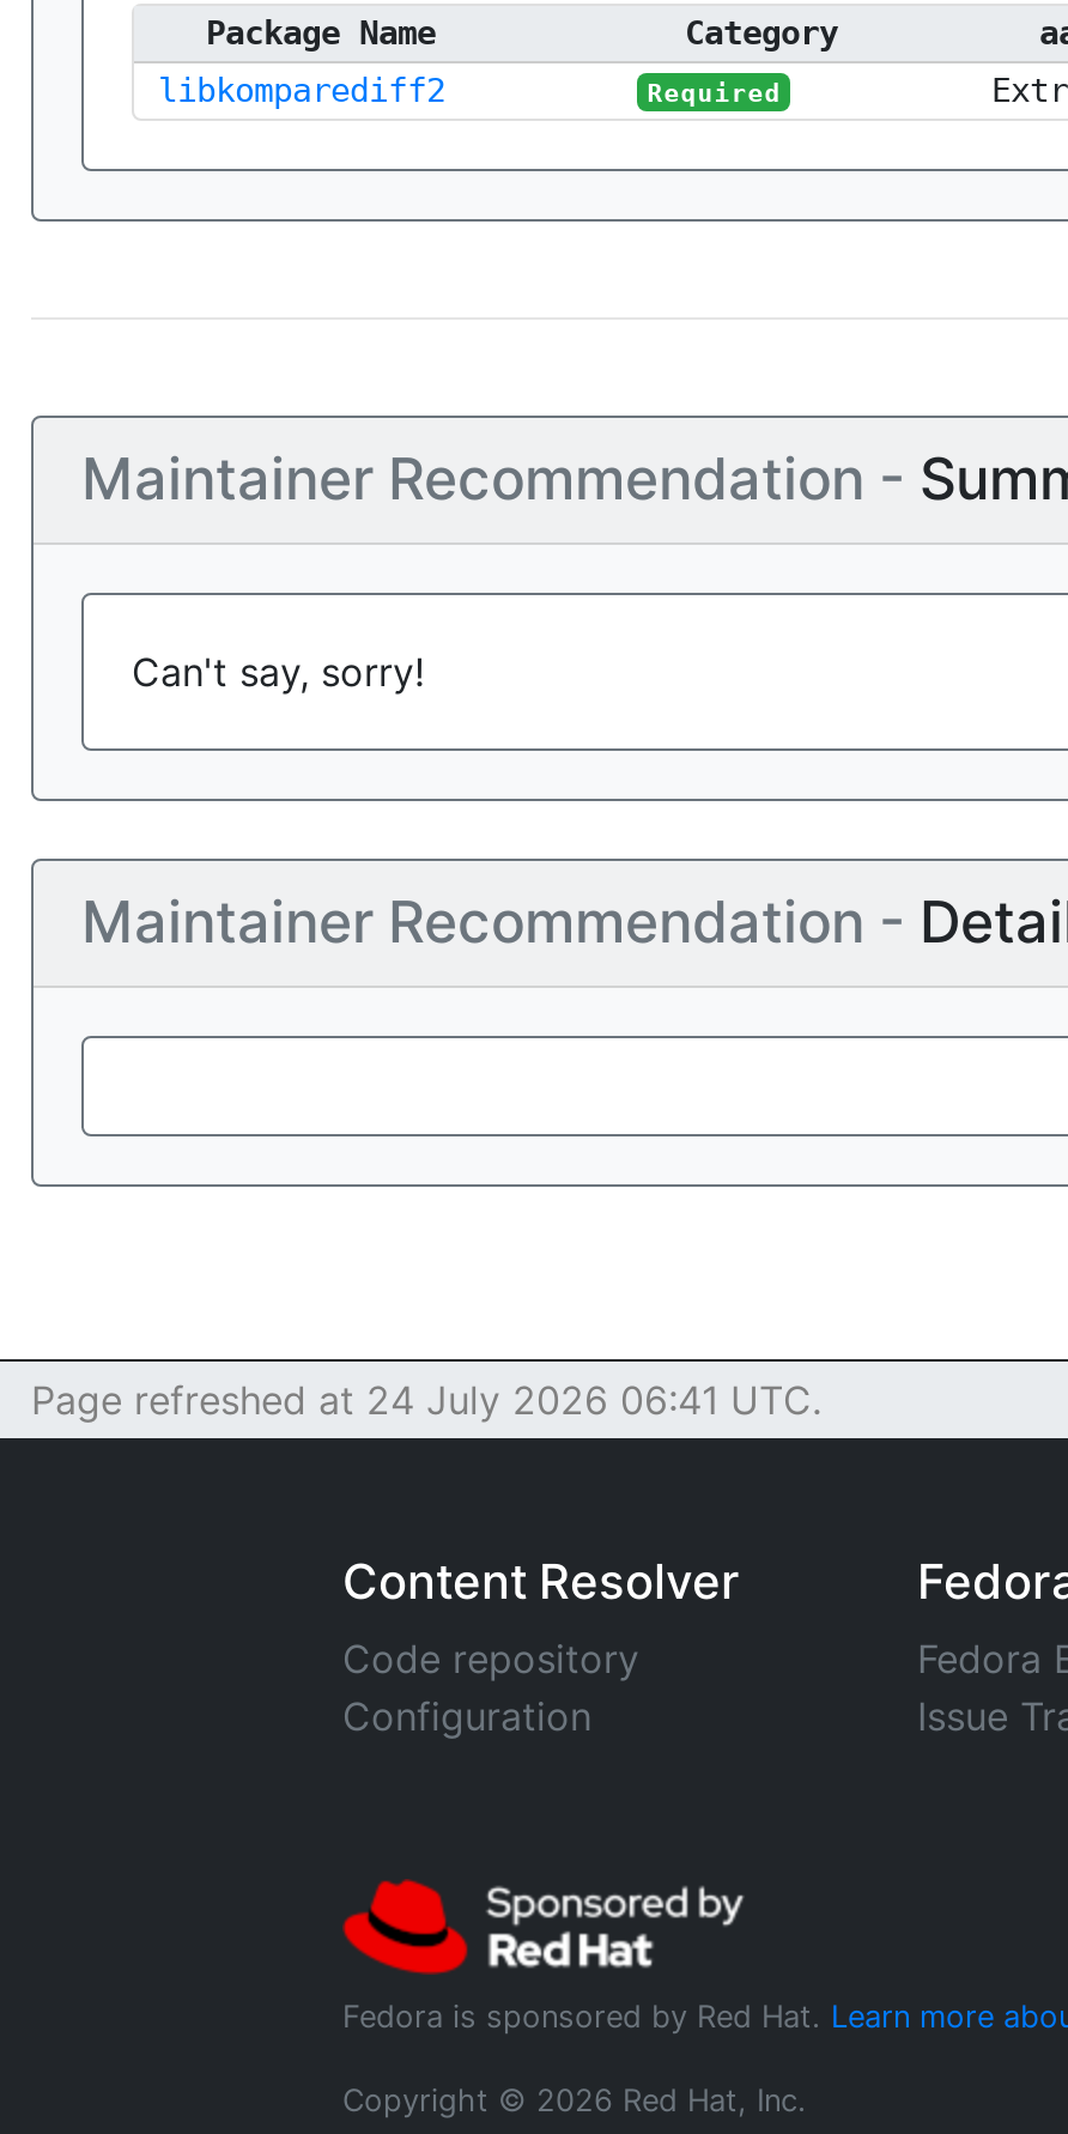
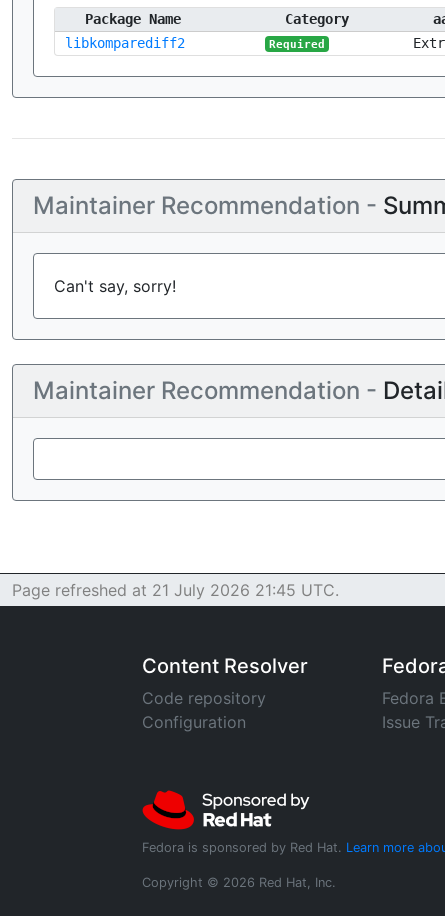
[31,1376,821,1424] Page refreshed at 24 July 2026 06:41 UTC. -> [12,580,339,600] Page refreshed at 21 July 2026 21:45 UTC.

